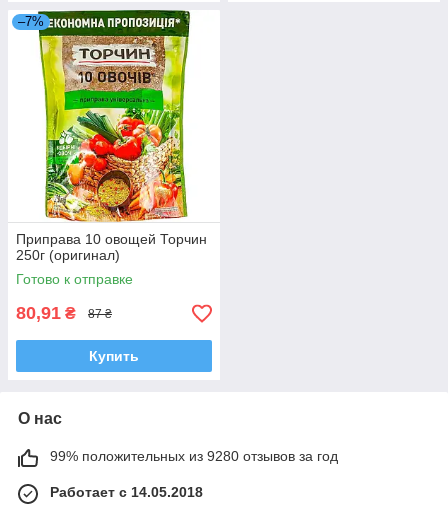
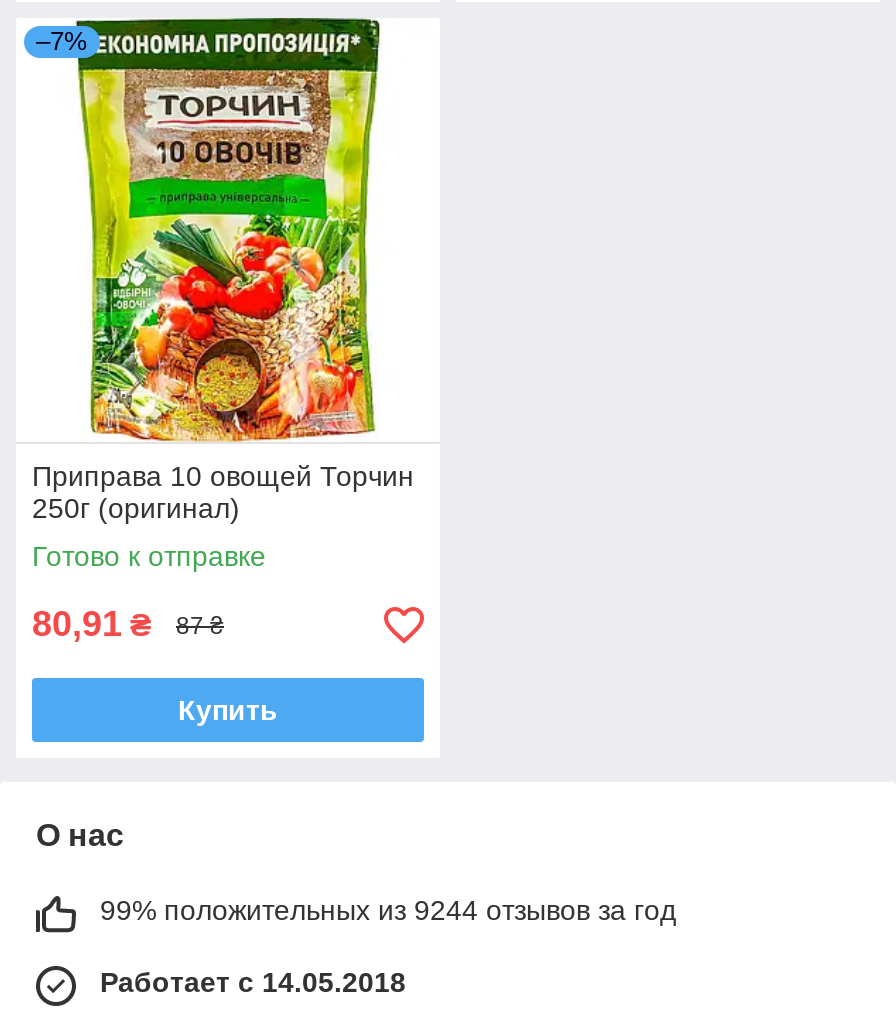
[50,448,338,464] 99% положительных из 9280 отзывов за год -> [100,894,676,926] 99% положительных из 9244 отзывов за год

